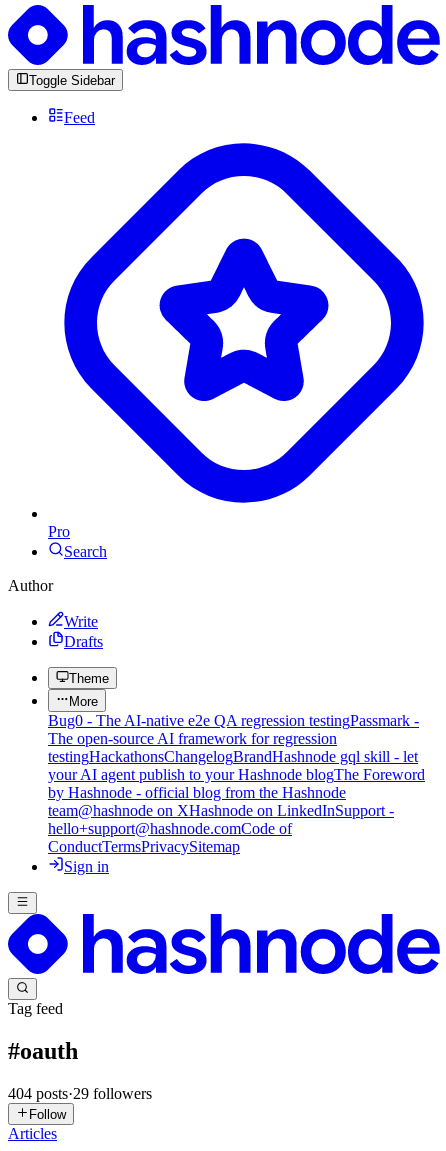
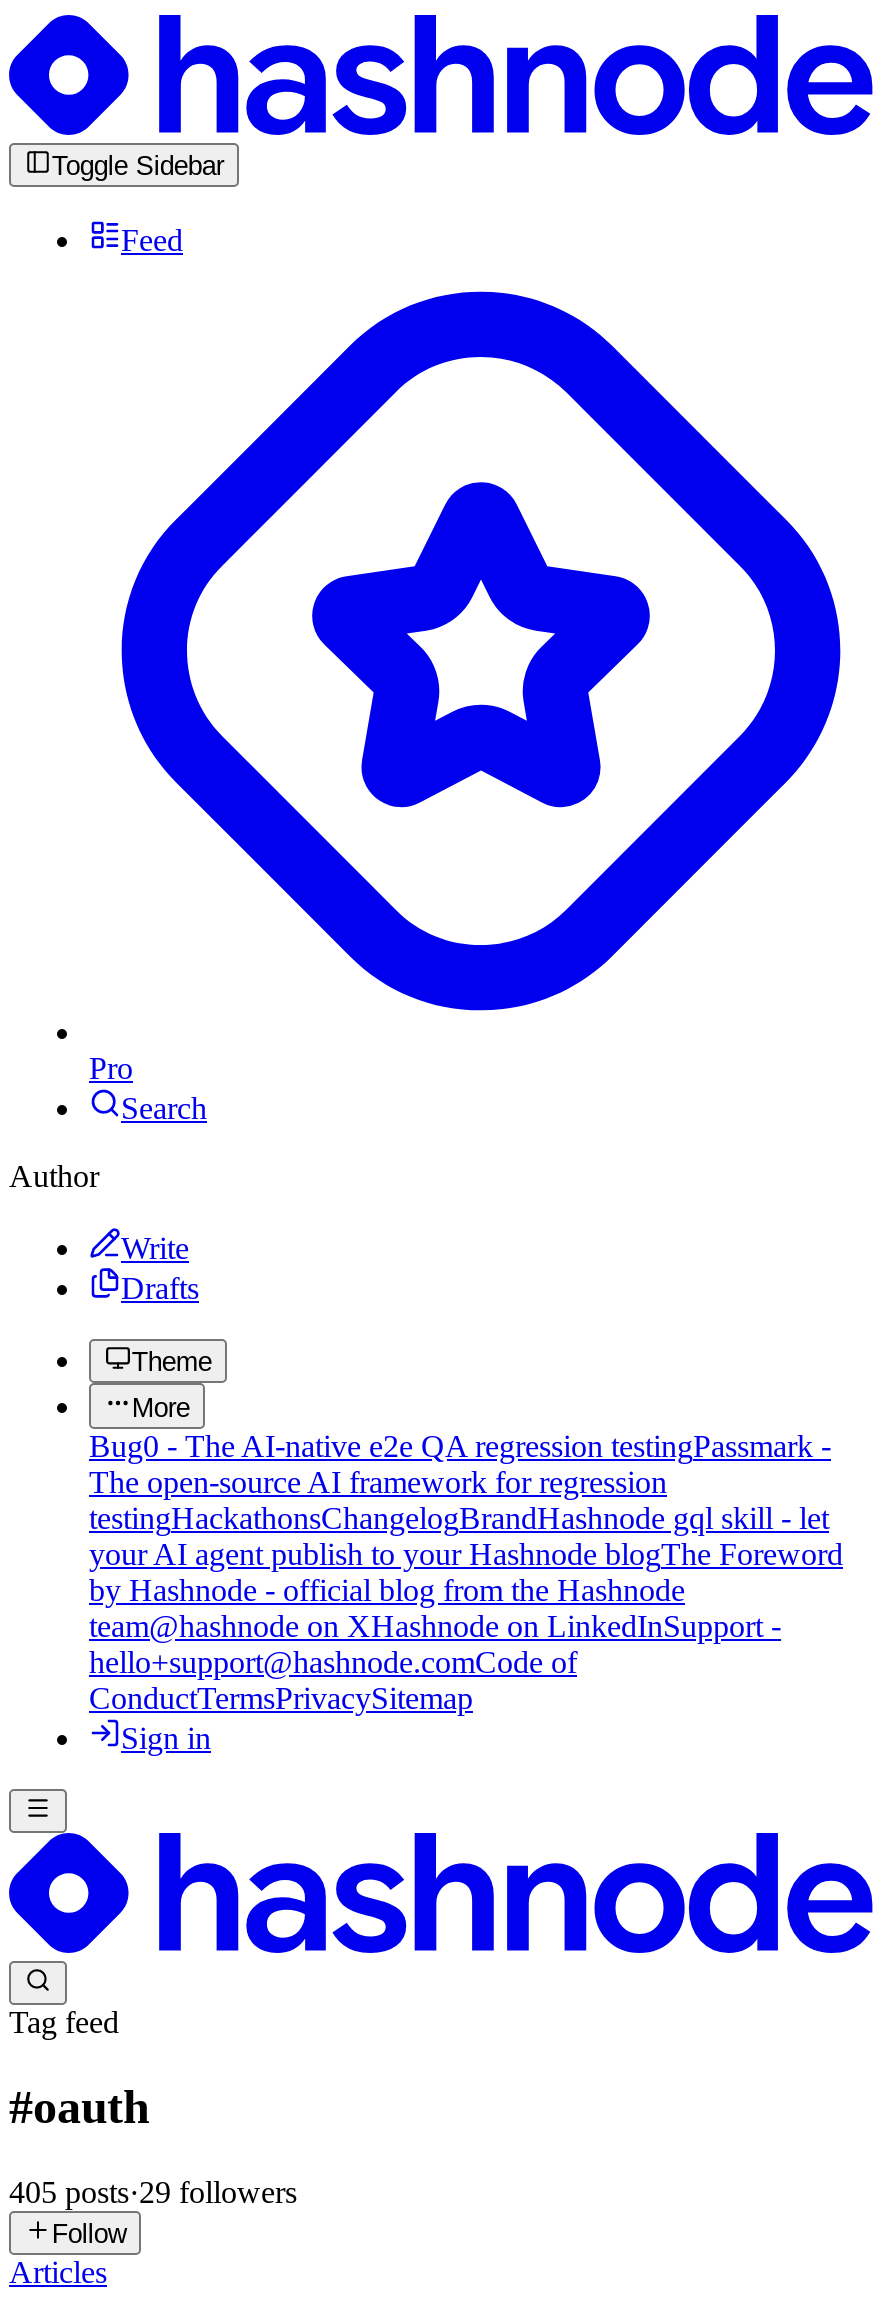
[8,1085,152,1102] 404 posts·29 followers -> [9,2175,297,2209] 405 posts·29 followers

